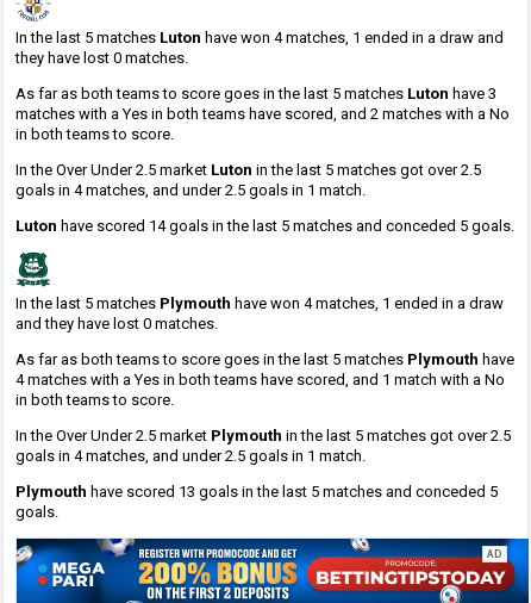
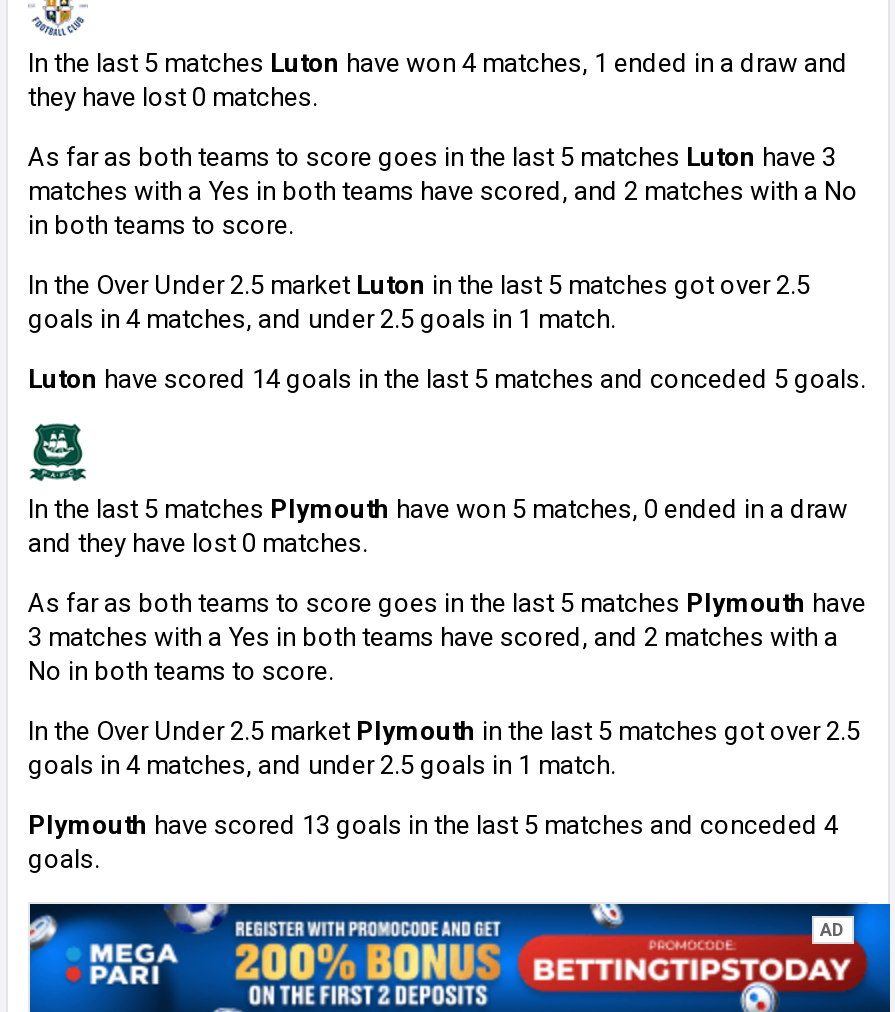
[15,295,504,313] In the last 5 matches Plymouth have won 4 matches, 1 ended in a draw -> [28,495,848,525] In the last 5 matches Plymouth have won 5 matches, 0 ended in a draw
[15,371,505,409] 4 matches with a Yes in both teams have scored, and 1 match with a No | in both teams to score. -> [28,623,838,687] 3 matches with a Yes in both teams have scored, and 2 matches with a | No in both teams to score.
[15,483,498,501] Plymouth have scored 13 goals in the last 5 matches and conceded 5 -> [28,811,838,841] Plymouth have scored 13 goals in the last 5 matches and conceded 4

